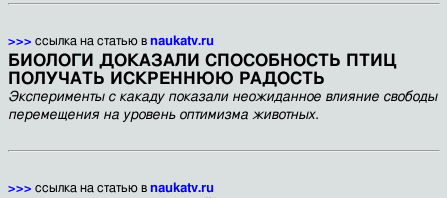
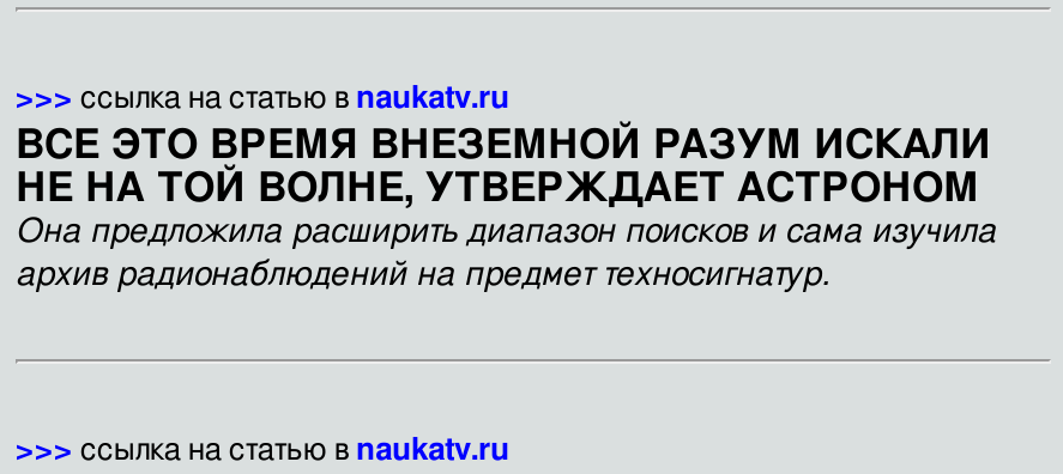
[8,52,437,122] БИОЛОГИ ДОКАЗАЛИ СПОСОБНОСТЬ ПТИЦ | ПОЛУЧАТЬ ИСКРЕННЮЮ РАДОСТЬ | Эксперименты с какаду показали неожиданное влияние свободы | перемещения на уровень оптимизма животных. -> [16,124,996,292] ВСЕ ЭТО ВРЕМЯ ВНЕЗЕМНОЙ РАЗУМ ИСКАЛИ | НЕ НА ТОЙ ВОЛНЕ, УТВЕРЖДАЕТ АСТРОНОМ | Она предложила расширить диапазон поисков и сама изучила | архив радионаблюдений на предмет техносигнатур.

